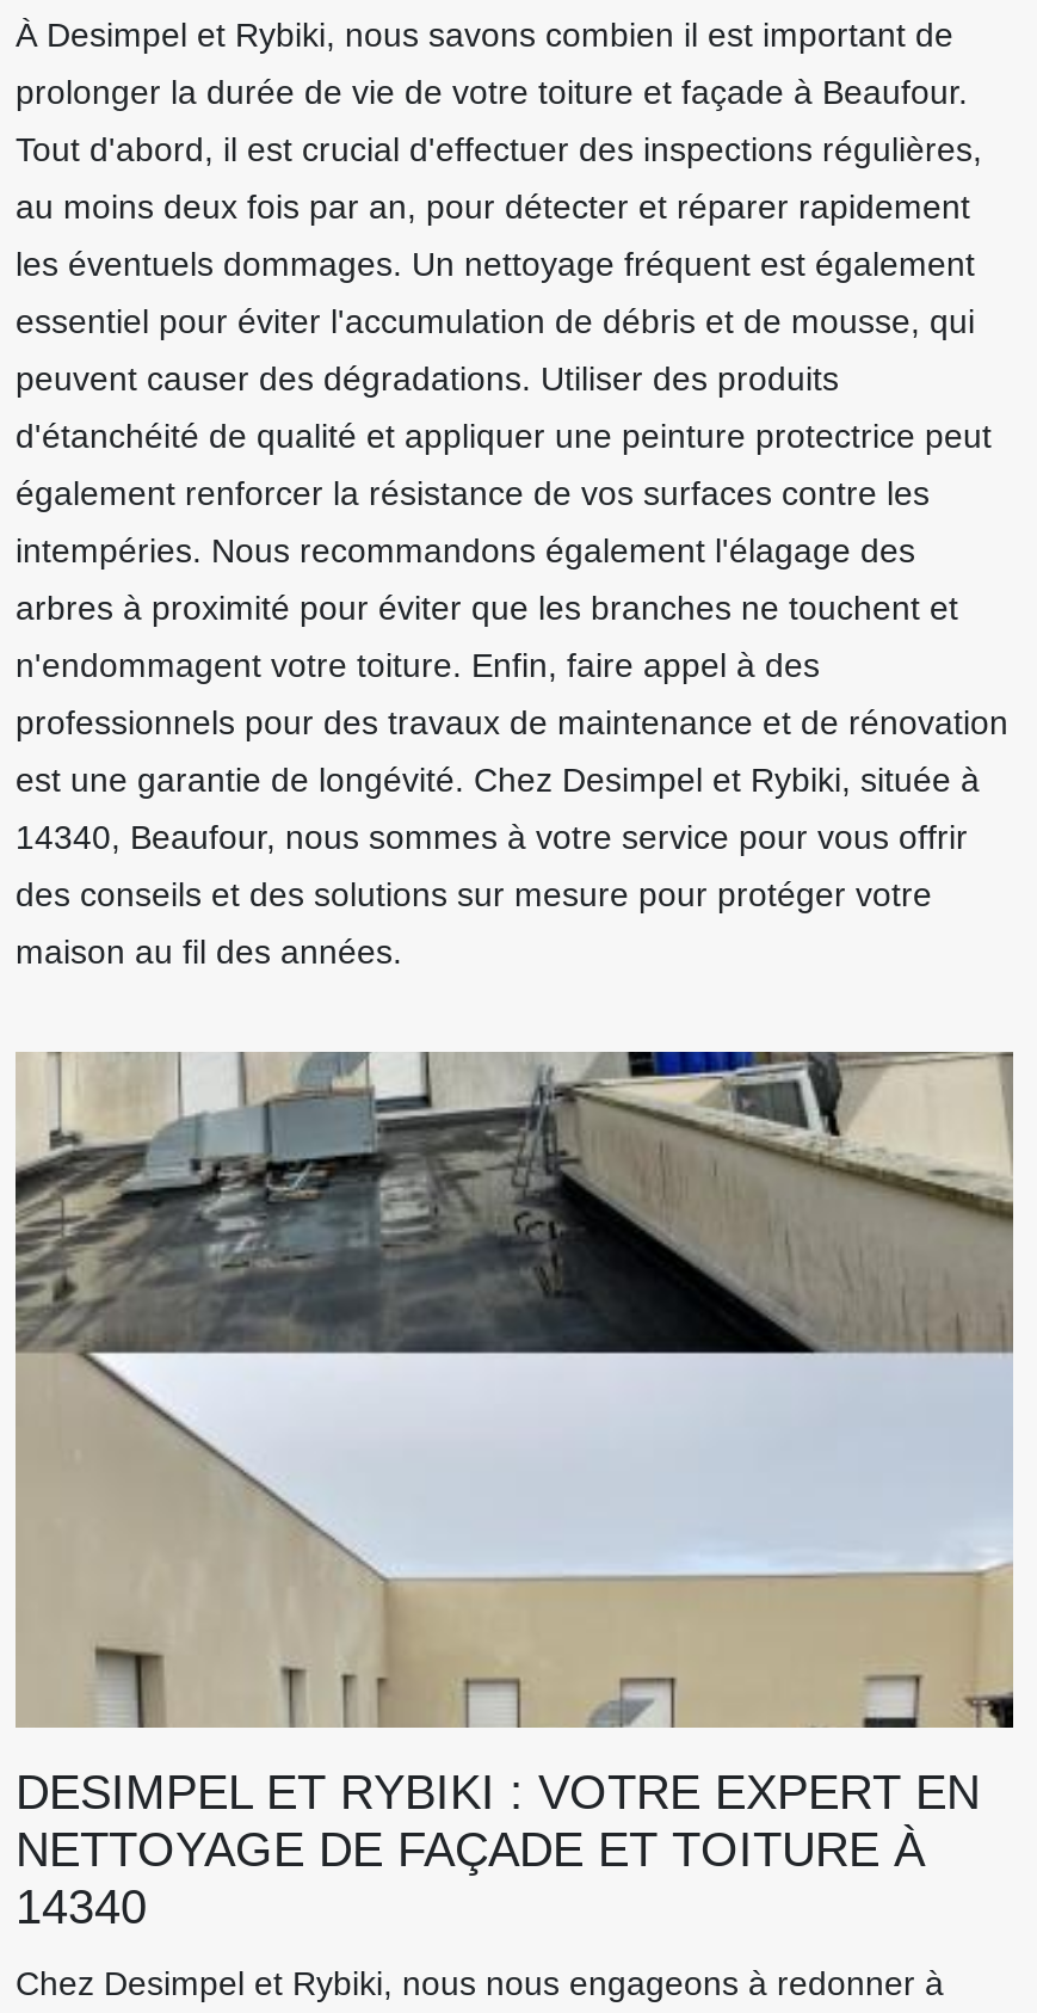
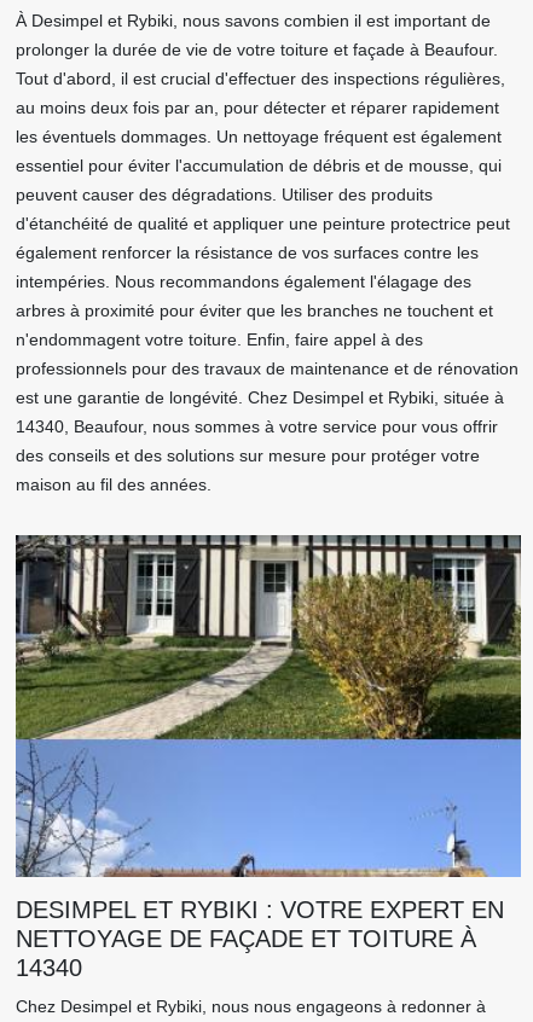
[13,1049,1016,1730] [image] -> [15,534,522,878] [image]

